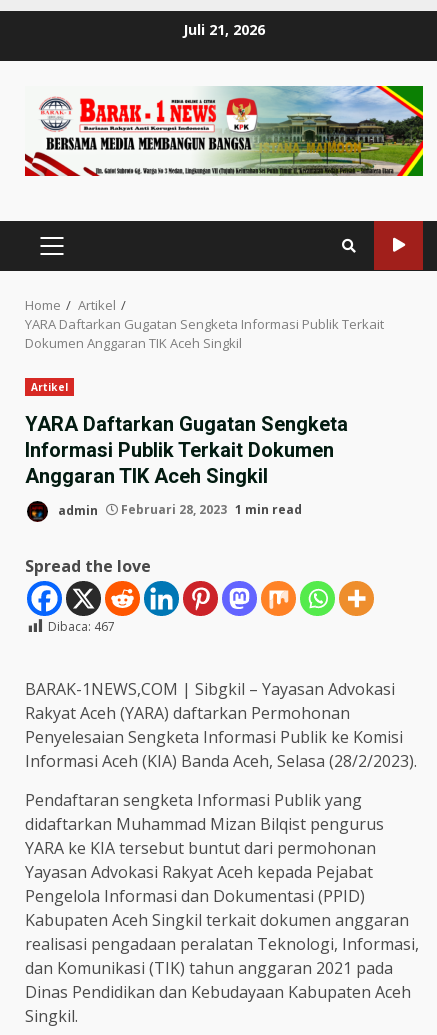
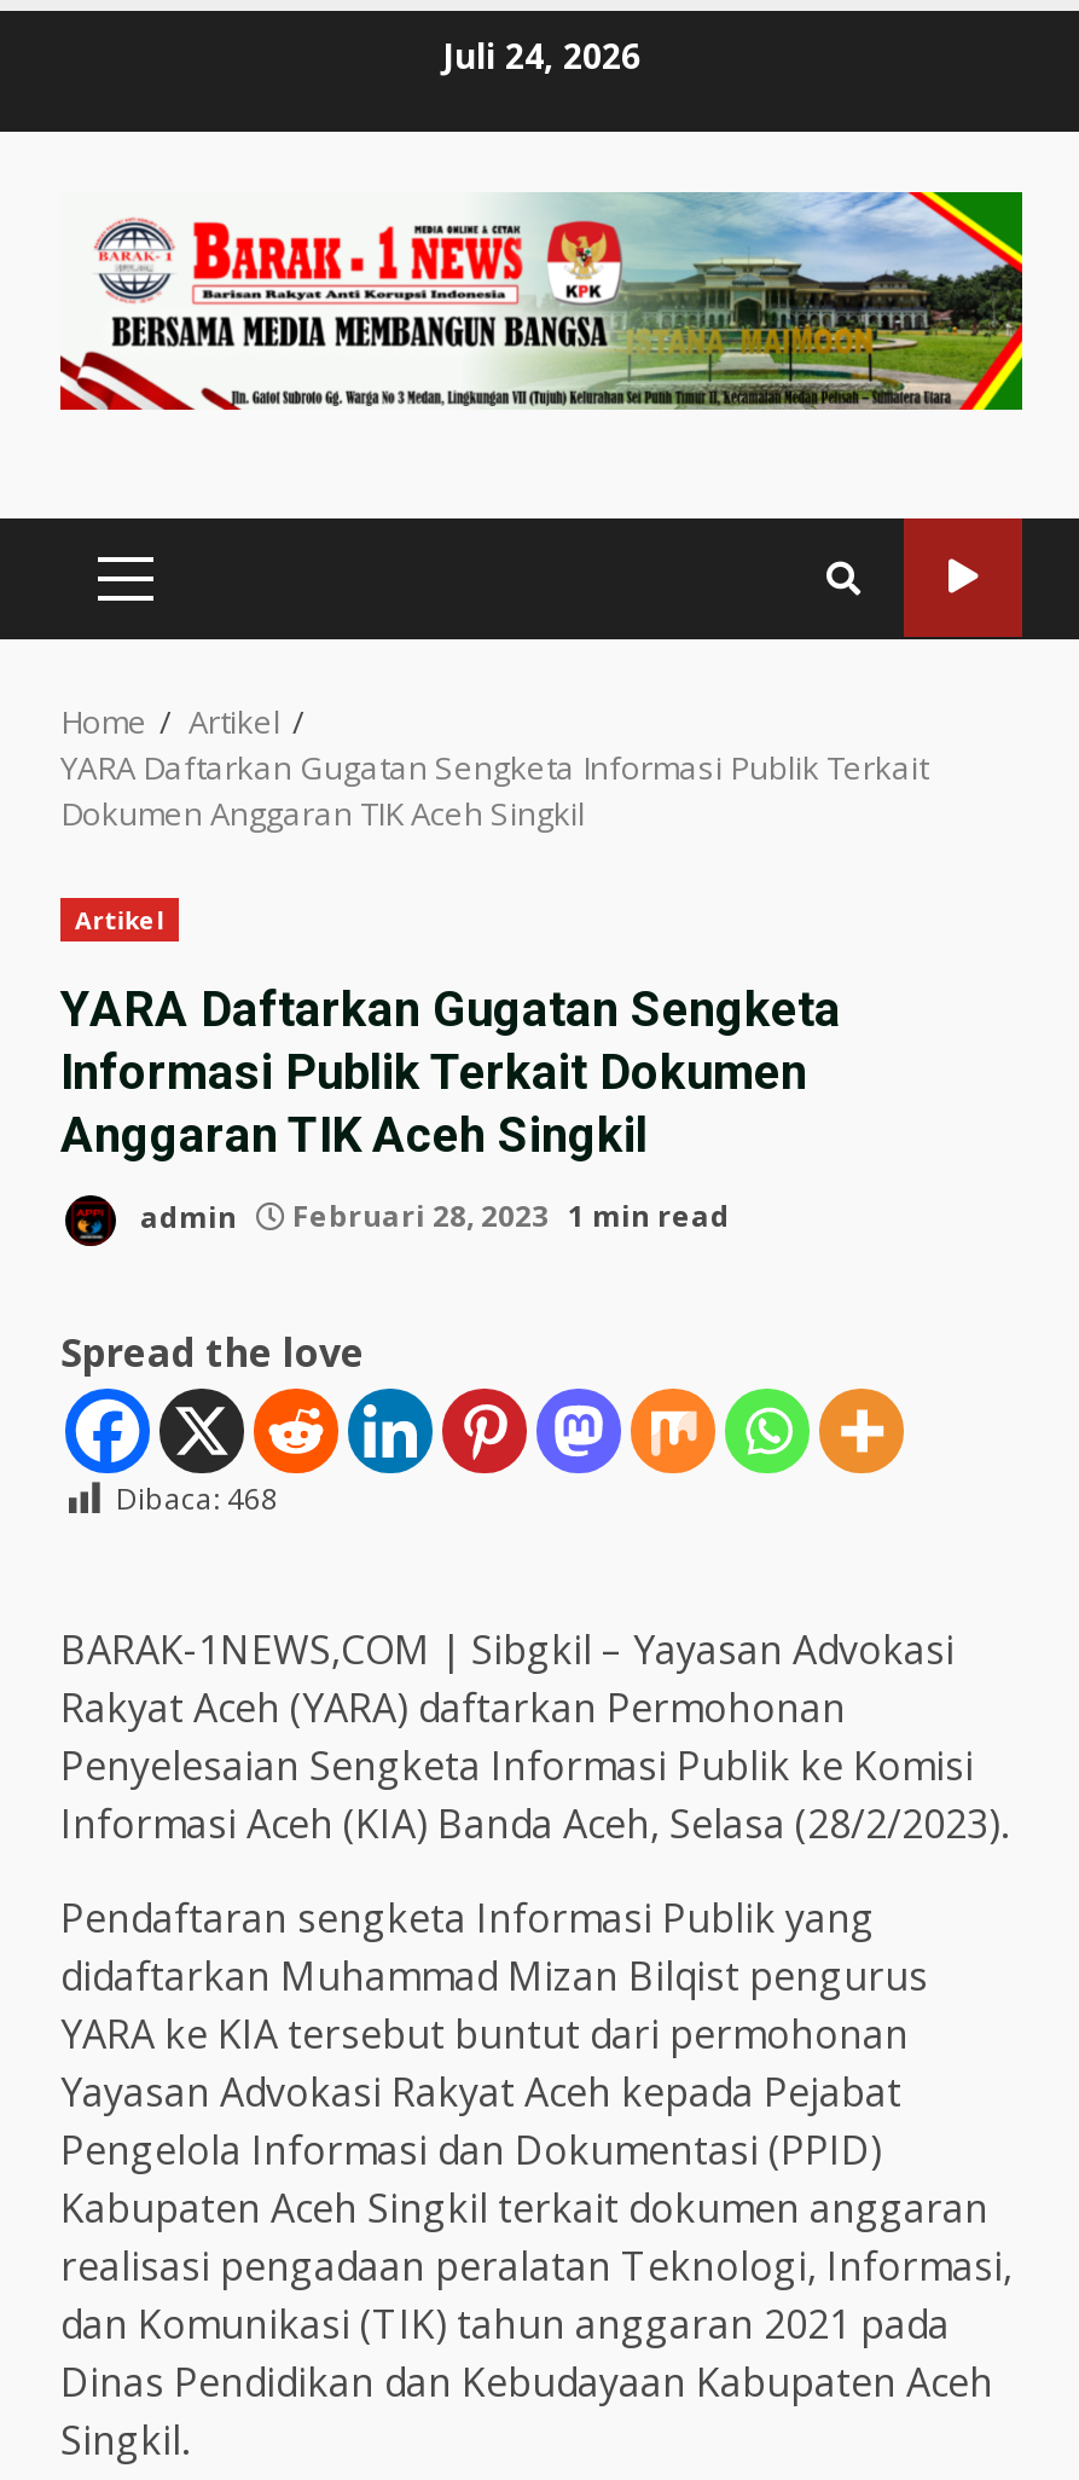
[183,19,265,38] Juli 21, 2026 -> [442,31,640,77] Juli 24, 2026
[48,618,115,635] Dibaca: 467 -> [116,1478,278,1519] Dibaca: 468

